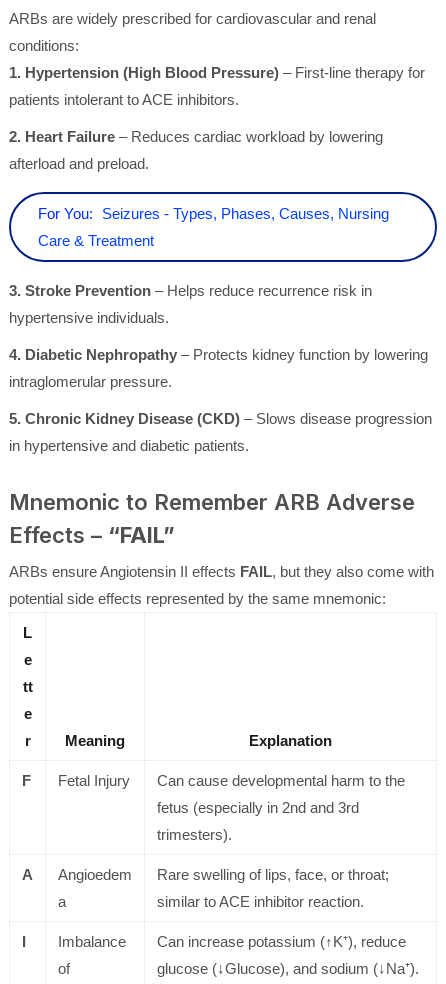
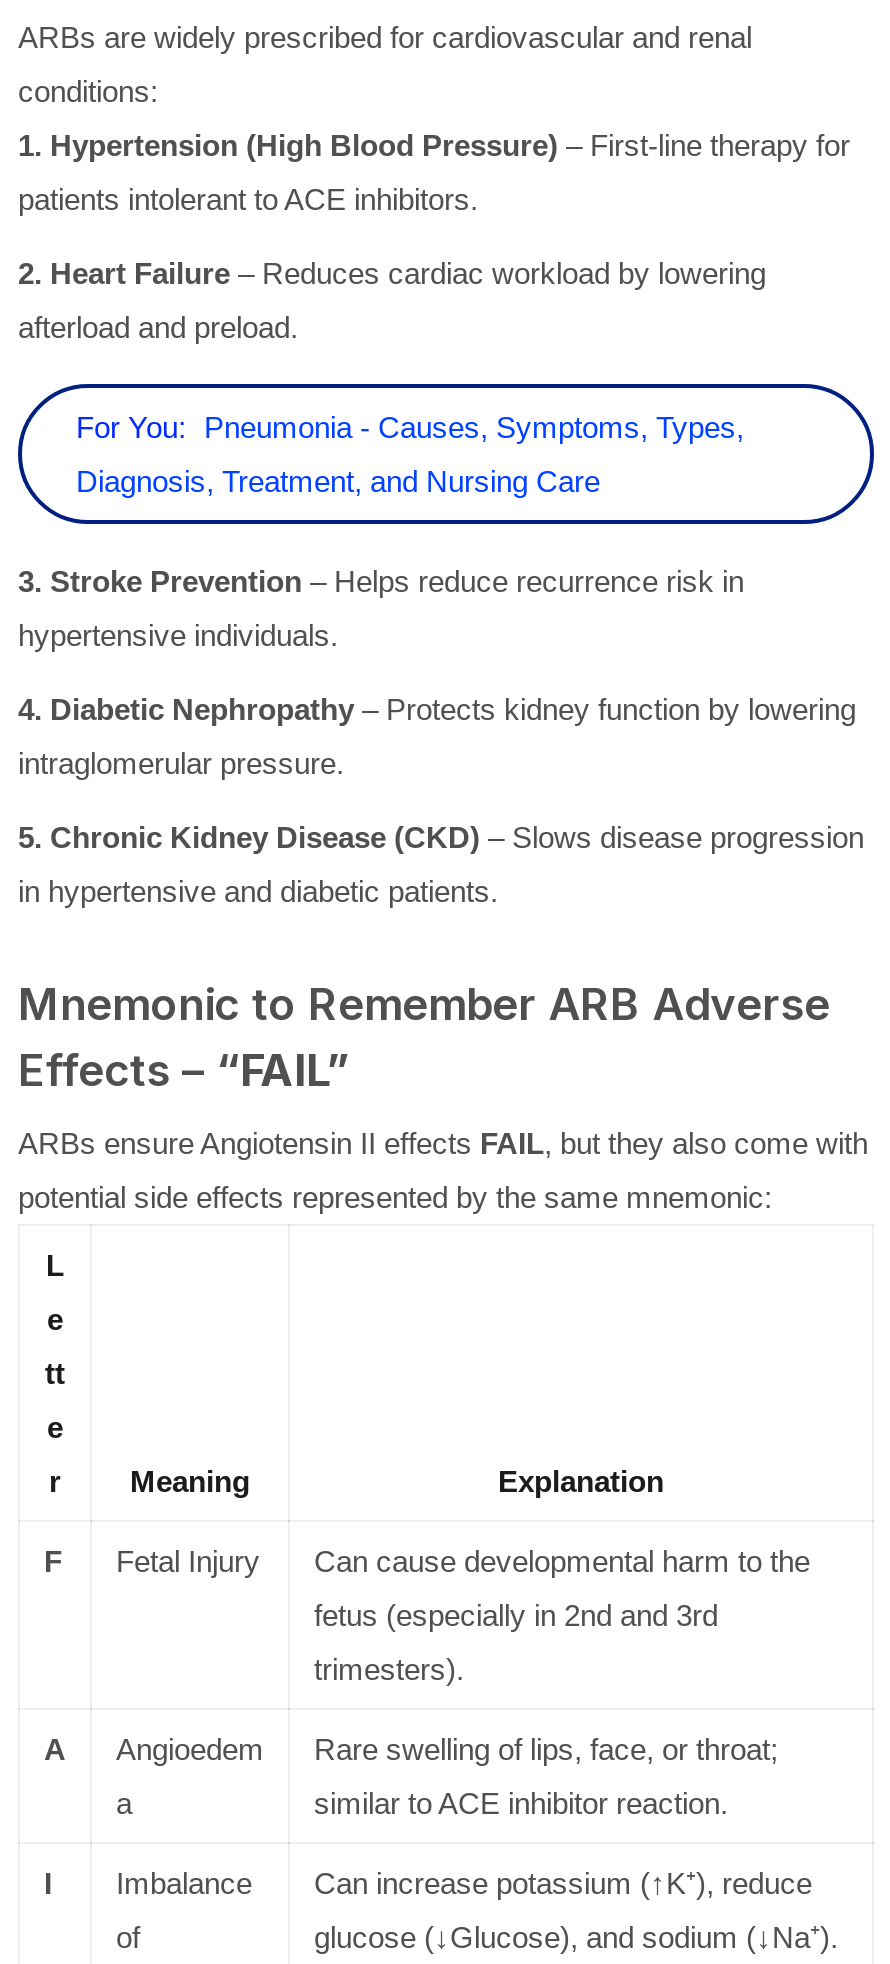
[38,205,389,222] For You: Seizures - Types, Phases, Causes, Nursing -> [76,409,744,443] For You: Pneumonia - Causes, Symptoms, Types,
[38,232,154,249] Care & Treatment -> [76,463,600,497] Diagnosis, Treatment, and Nursing Care

